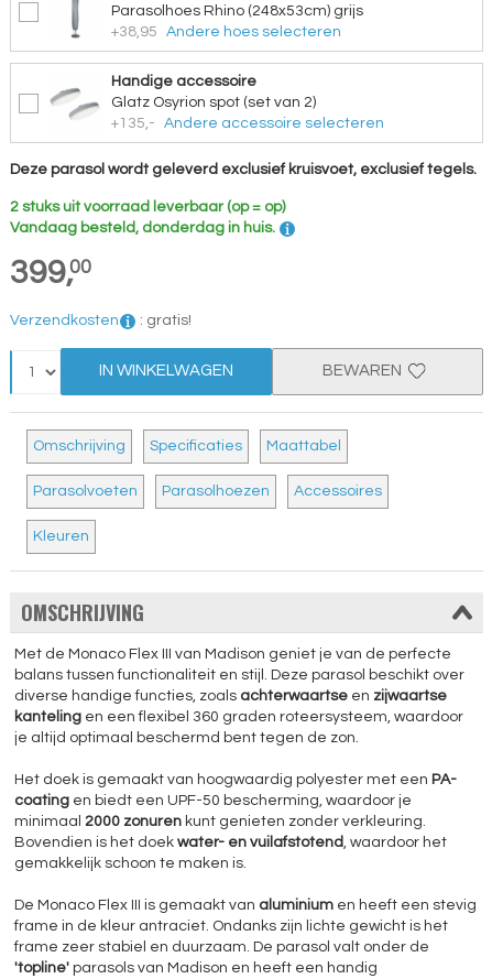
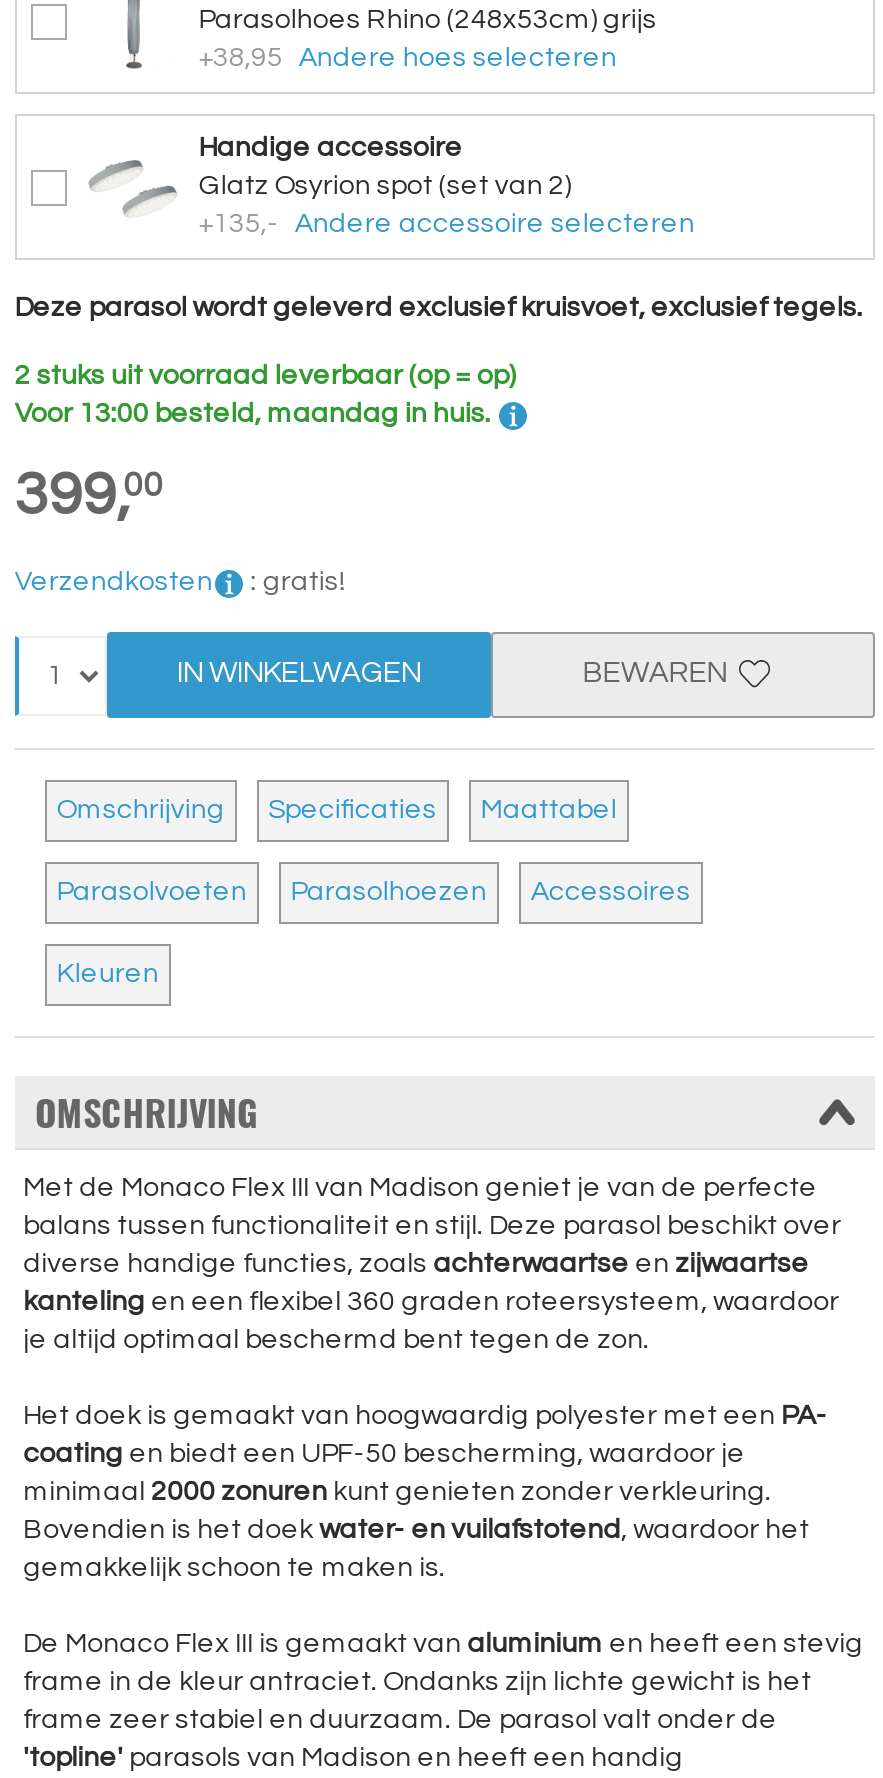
[10,220,275,236] Vandaag besteld, donderdag in huis. -> [15,400,491,428] Voor 13:00 besteld, maandag in huis.

